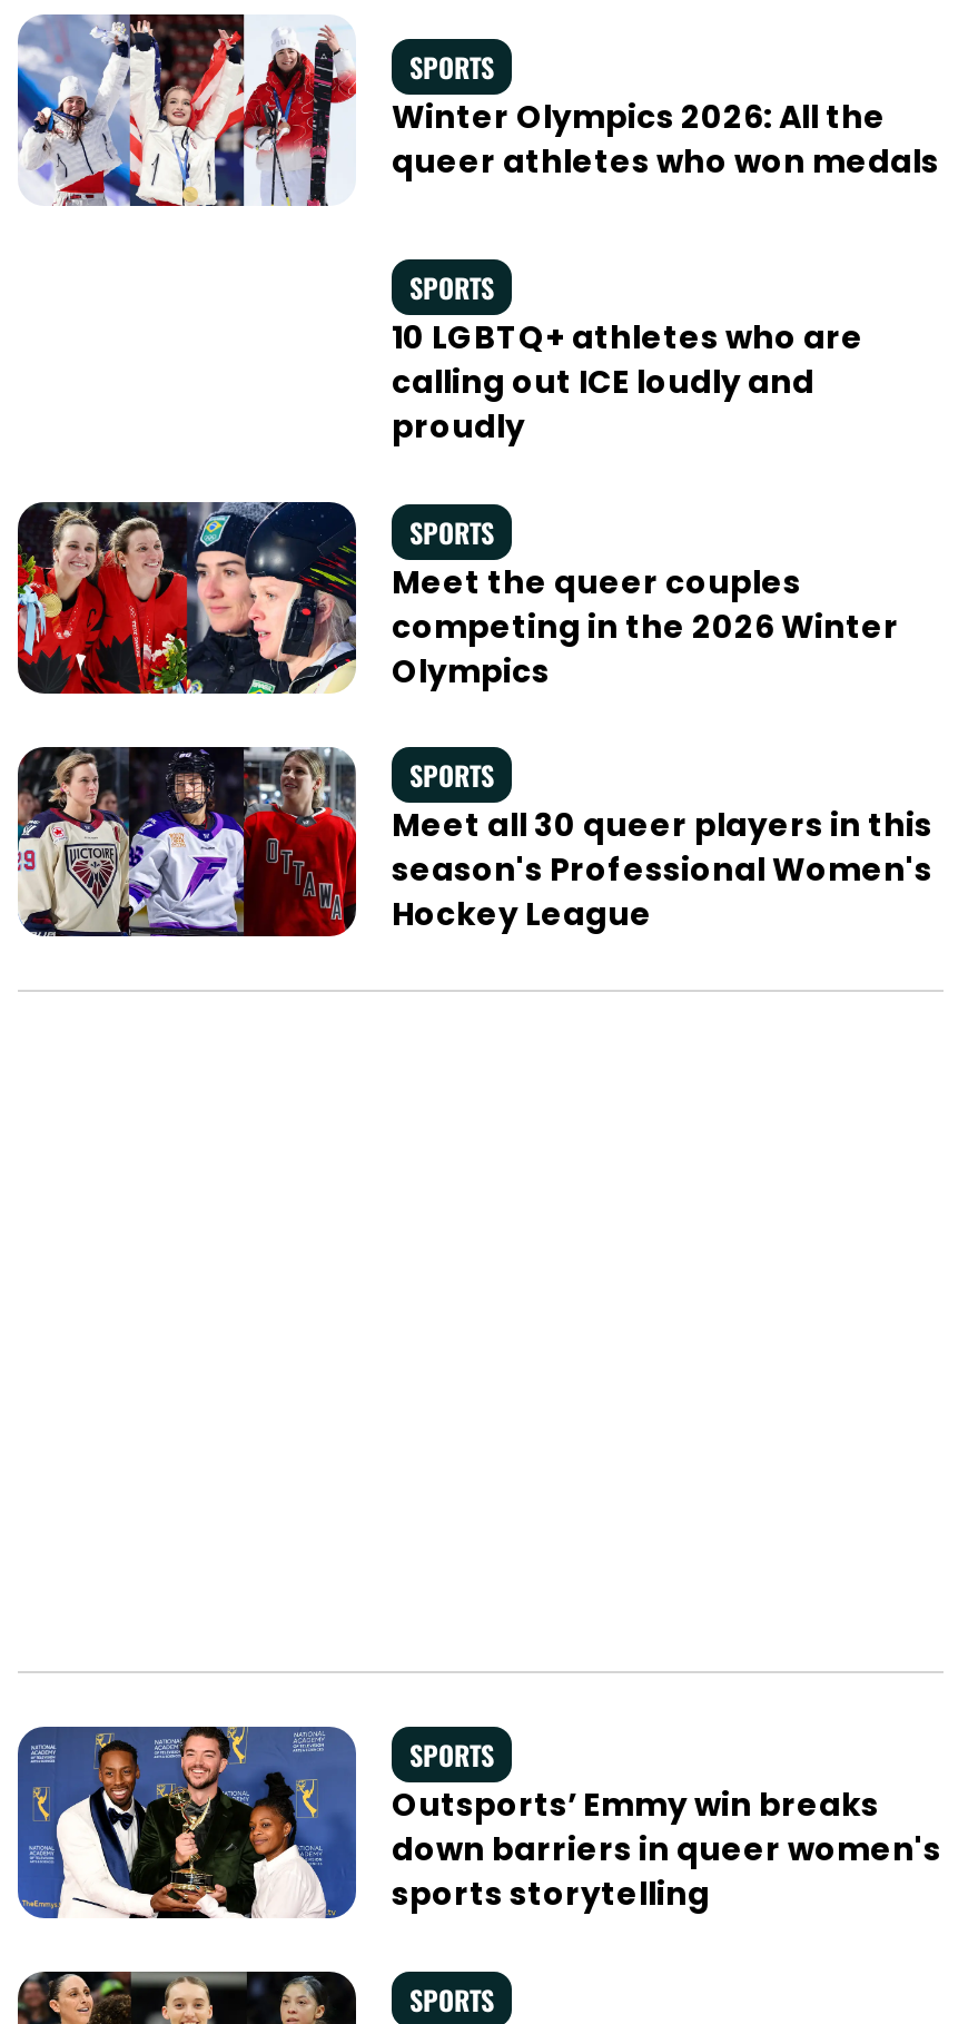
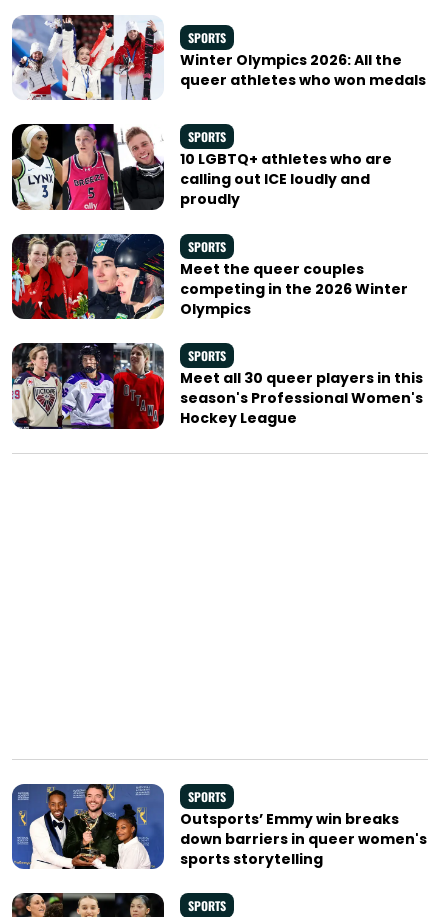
none -> [11,123,165,211] [image]

